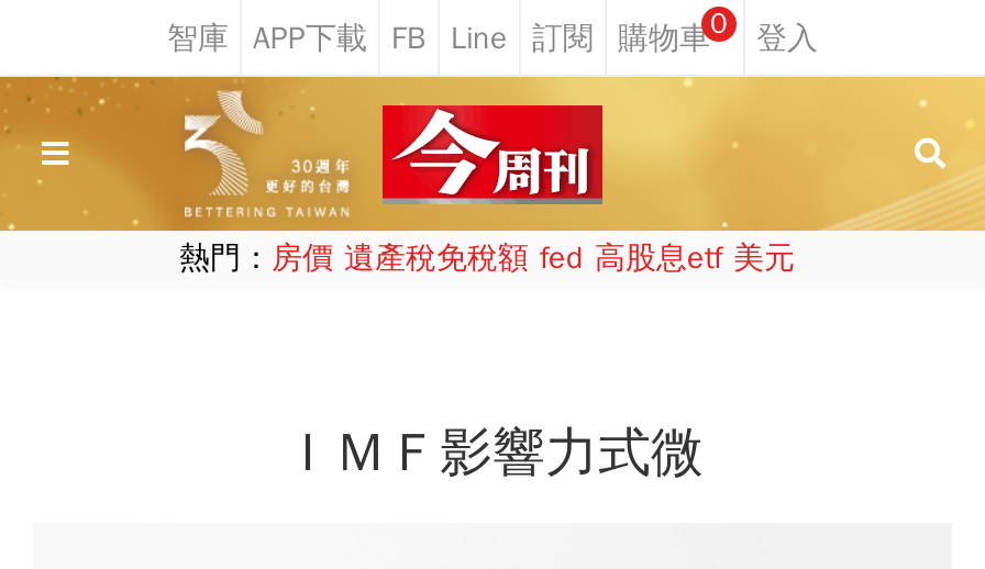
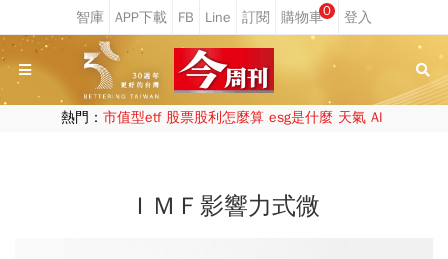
[179,239,795,277] 熱門：房價 遺產稅免稅額 fed 高股息etf 美元 -> [60,109,382,126] 熱門：市值型etf 股票股利怎麼算 esg是什麼 天氣 AI

